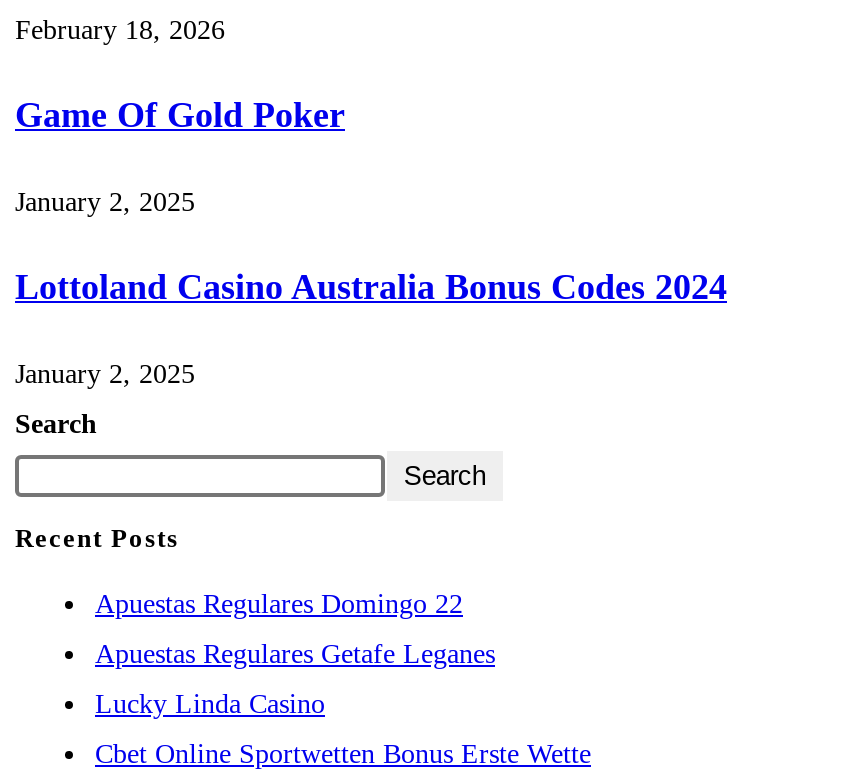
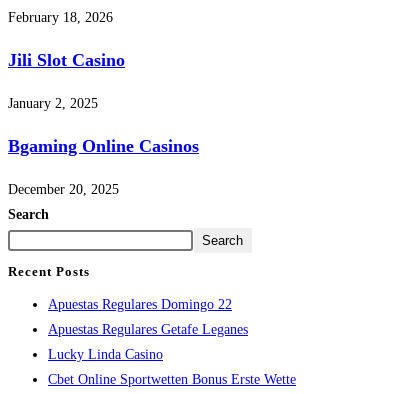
[15,96,345,136] Game Of Gold Poker -> [8,50,125,70] Jili Slot Casino
[15,268,727,308] Lottoland Casino Australia Bonus Codes 2024 -> [8,136,199,156] Bgaming Online Casinos
[15,360,195,390] January 2, 2025 -> [8,182,119,197] December 20, 2025

